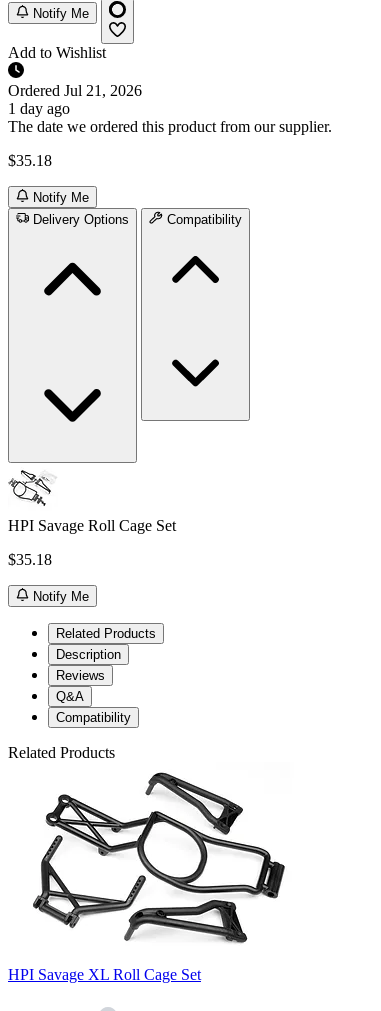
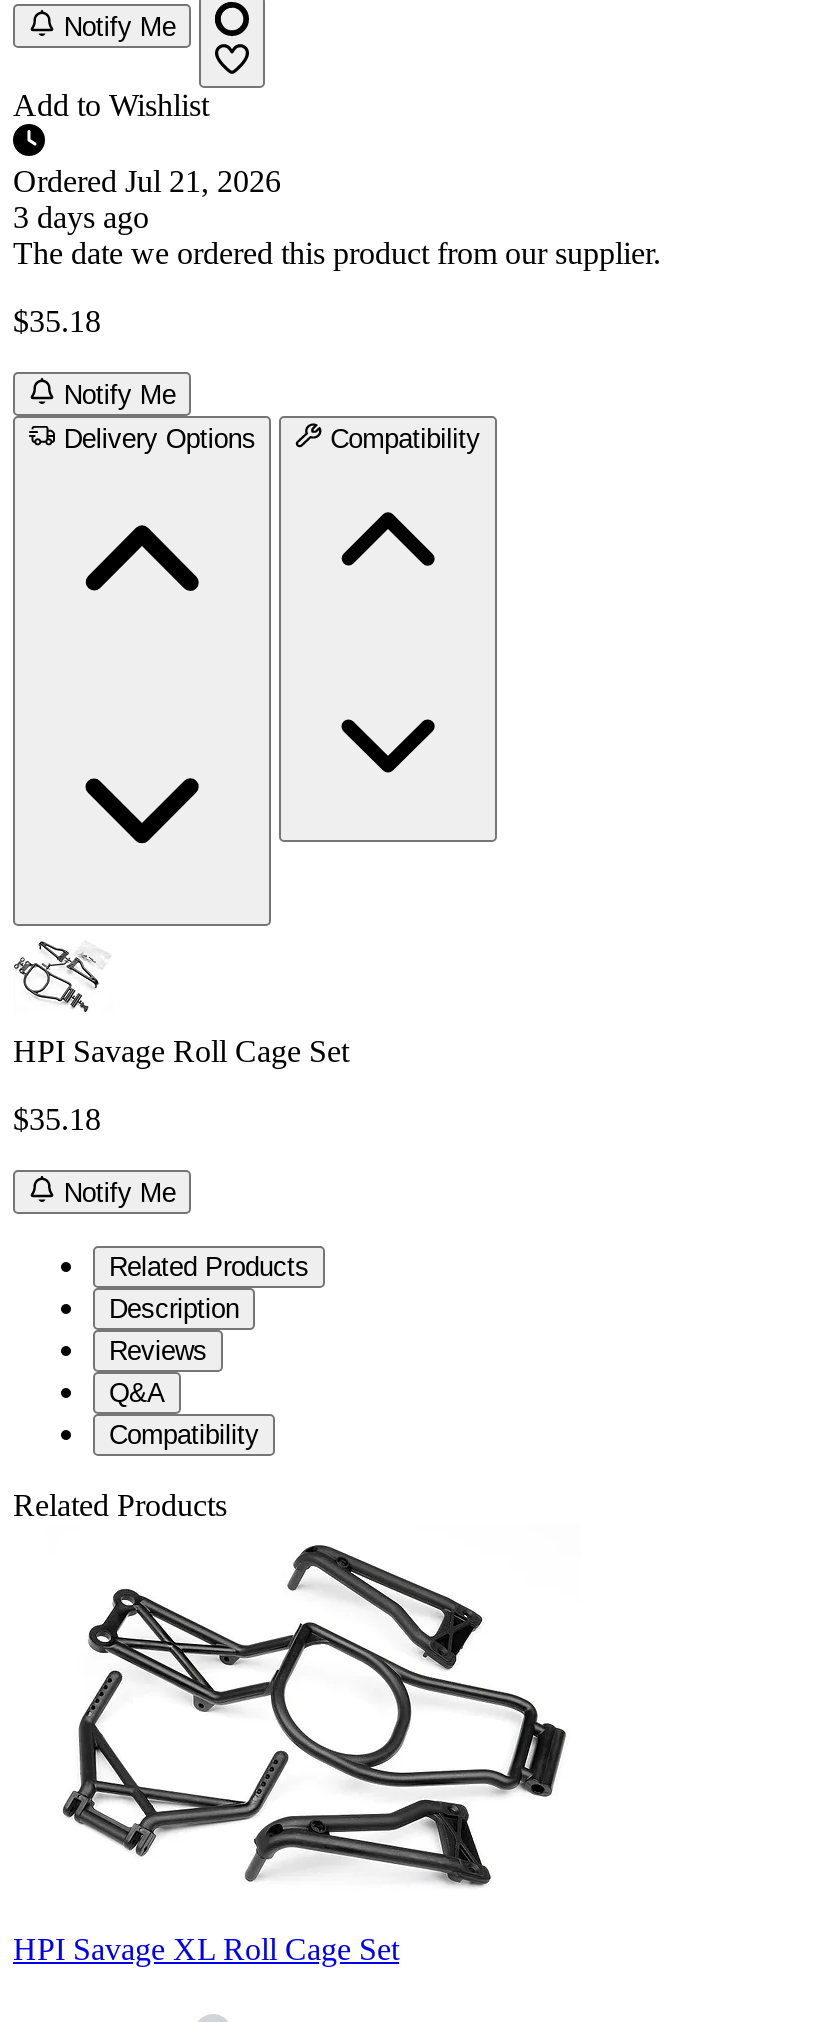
[8,100,70,117] 1 day ago -> [13,199,149,233] 3 days ago

